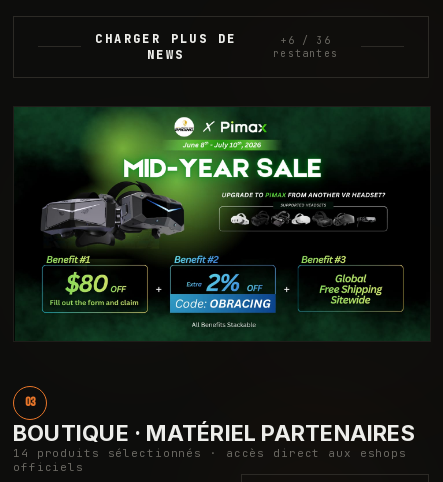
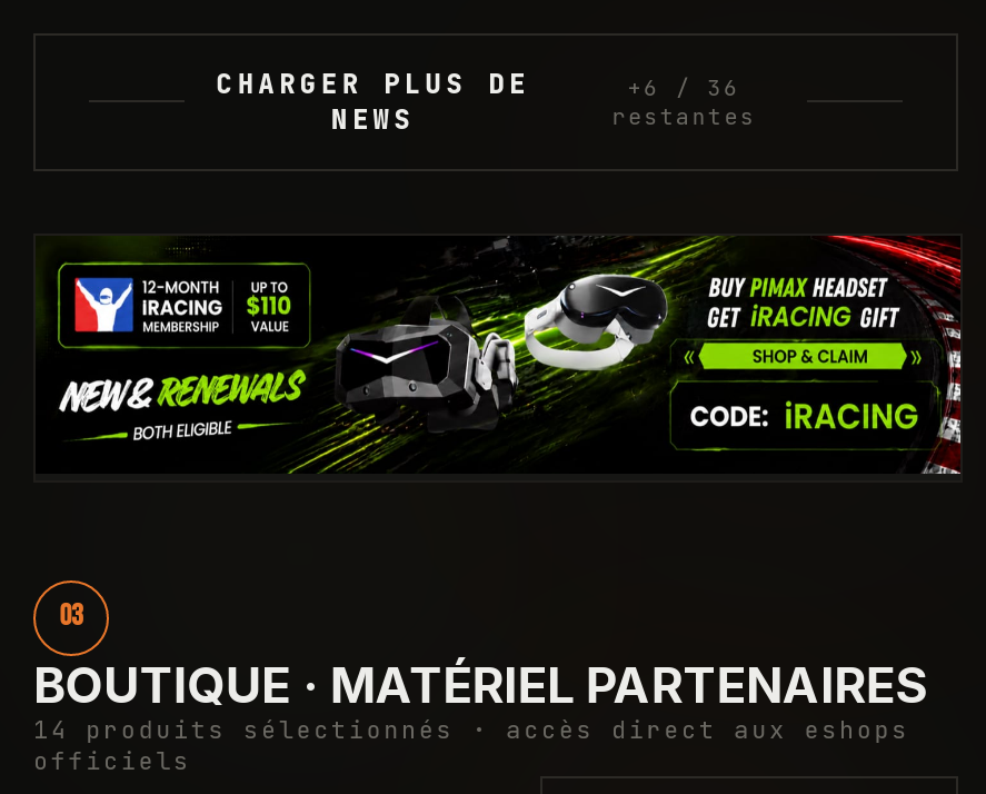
[15,107,430,341] [image] -> [58,234,963,478] [image]

